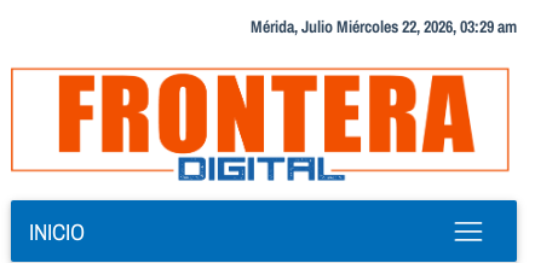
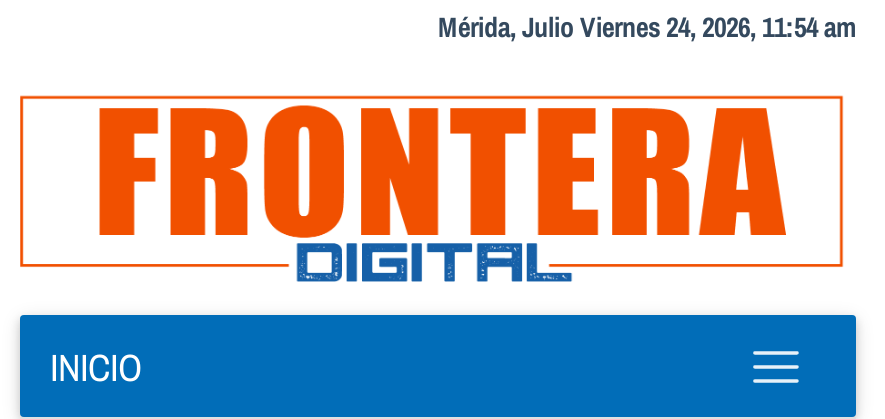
[251,17,517,36] Mérida, Julio Miércoles 22, 2026, 03:29 am -> [438,11,856,43] Mérida, Julio Viernes 24, 2026, 11:54 am

